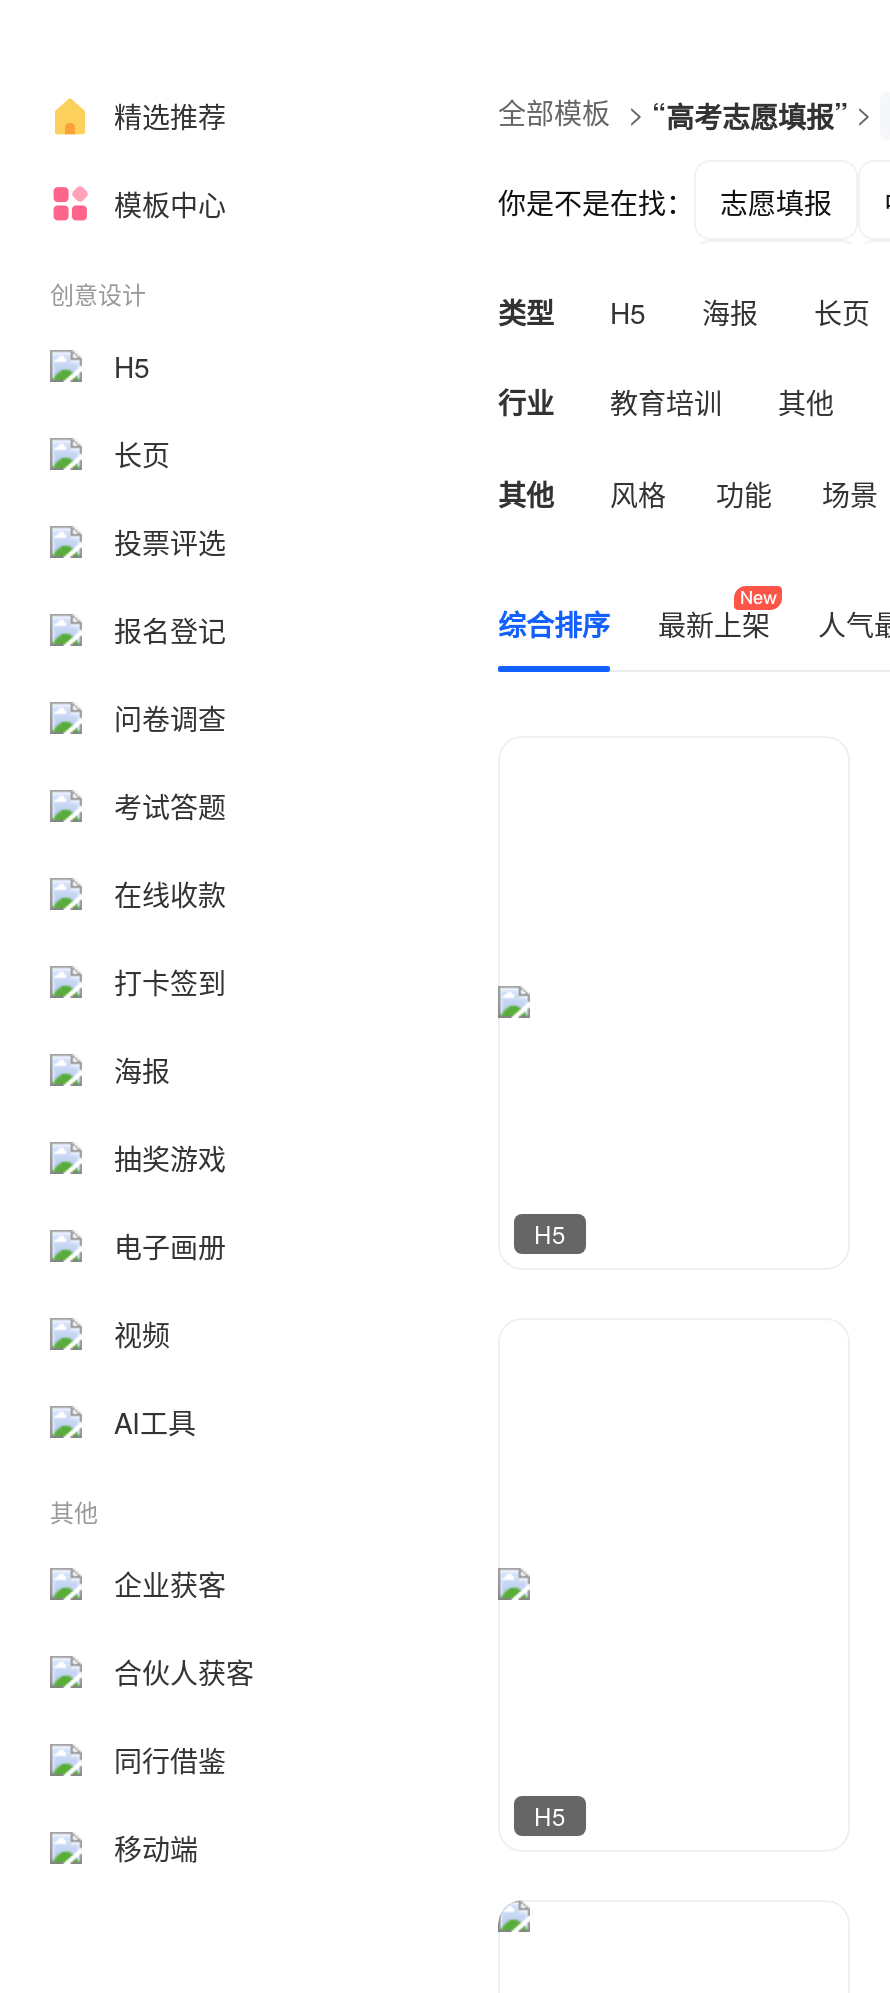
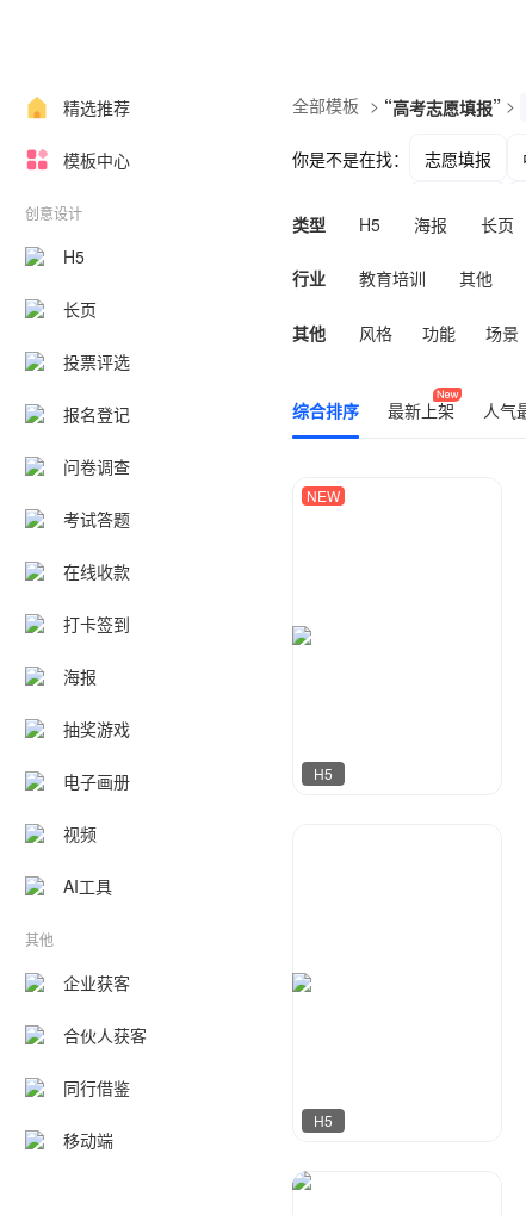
none -> [307,485,340,506] NEW

